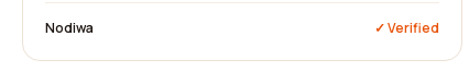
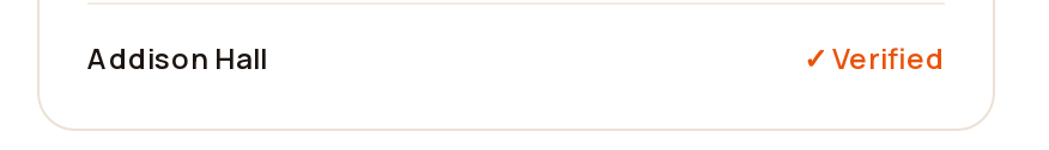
[45,19,94,37] Nodiwa -> [87,38,267,79] Addison Hall

